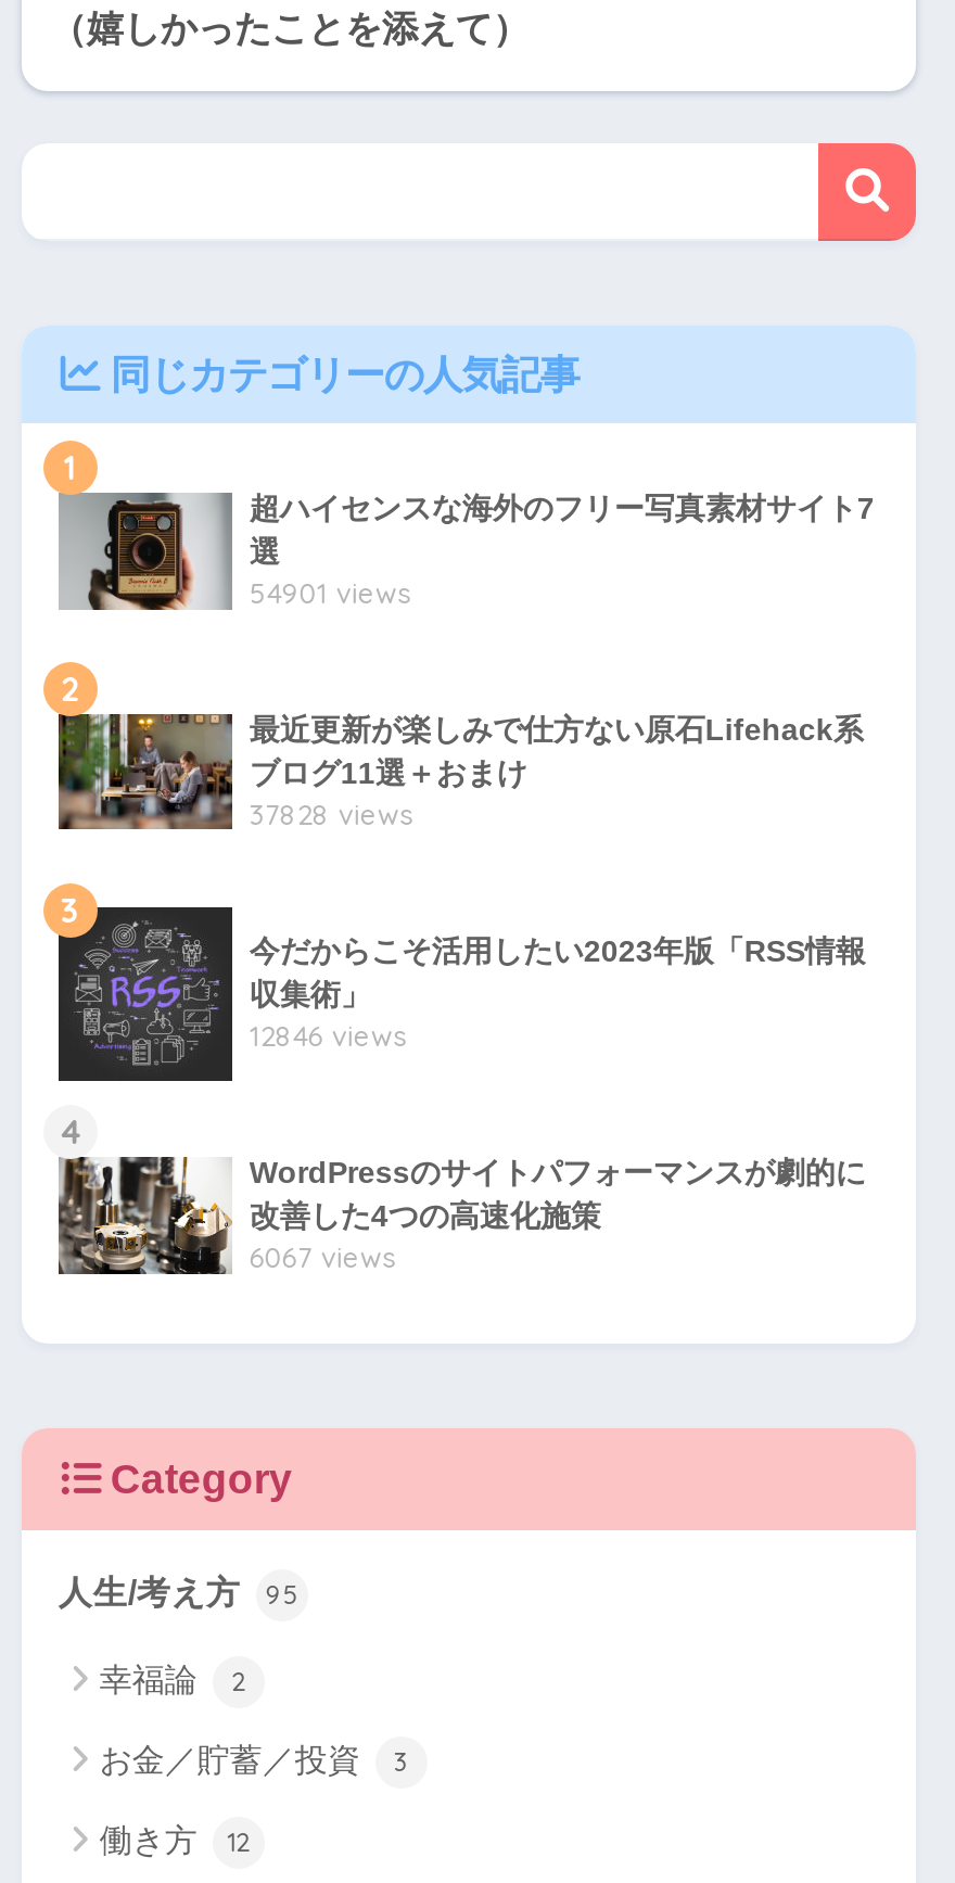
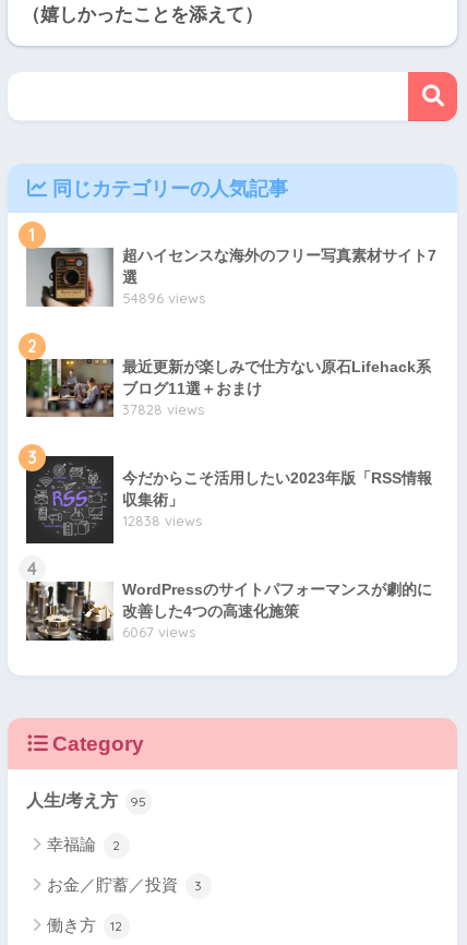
[249,576,410,610] 54901 views -> [122,289,205,307] 54896 views
[249,1018,406,1053] 12846 views -> [122,512,202,529] 12838 views

